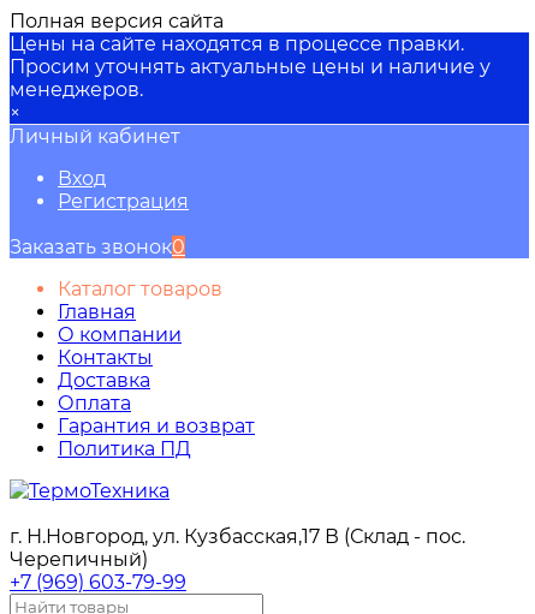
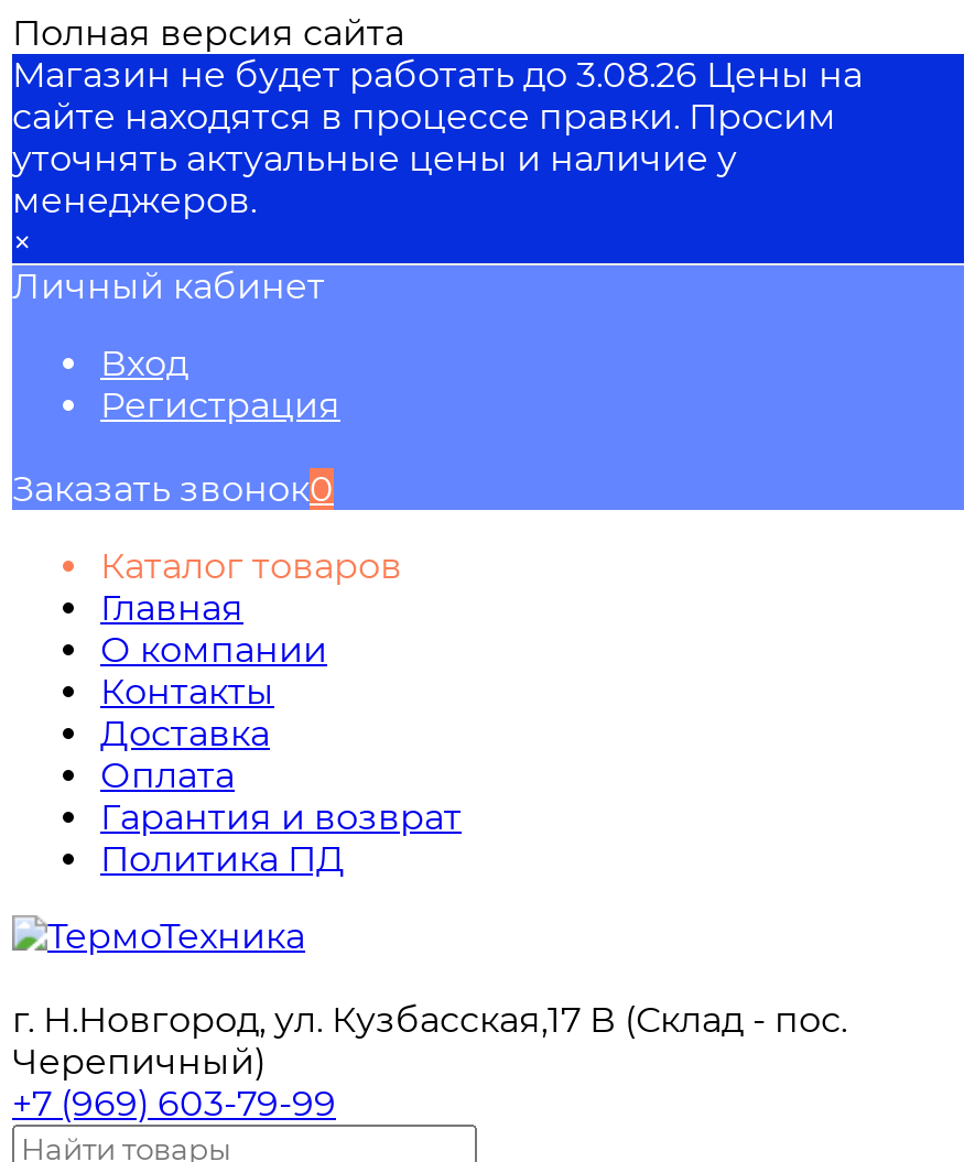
[10,32,491,78] Цены на сайте находятся в процессе правки. | Просим уточнять актуальные цены и наличие у -> [12,54,863,180] Магазин не будет работать до 3.08.26 Цены на | сайте находятся в процессе правки. Просим | уточнять актуальные цены и наличие у

